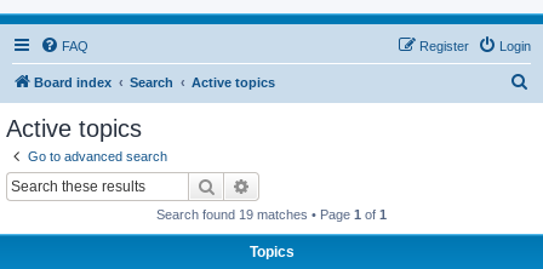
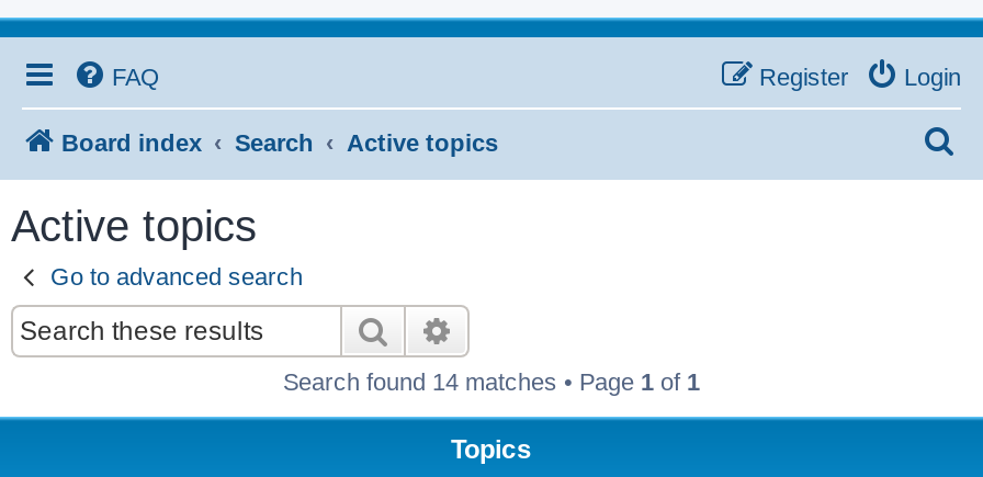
[156,207,387,221] Search found 19 matches • Page 1 of 1 -> [283,367,700,394] Search found 14 matches • Page 1 of 1

